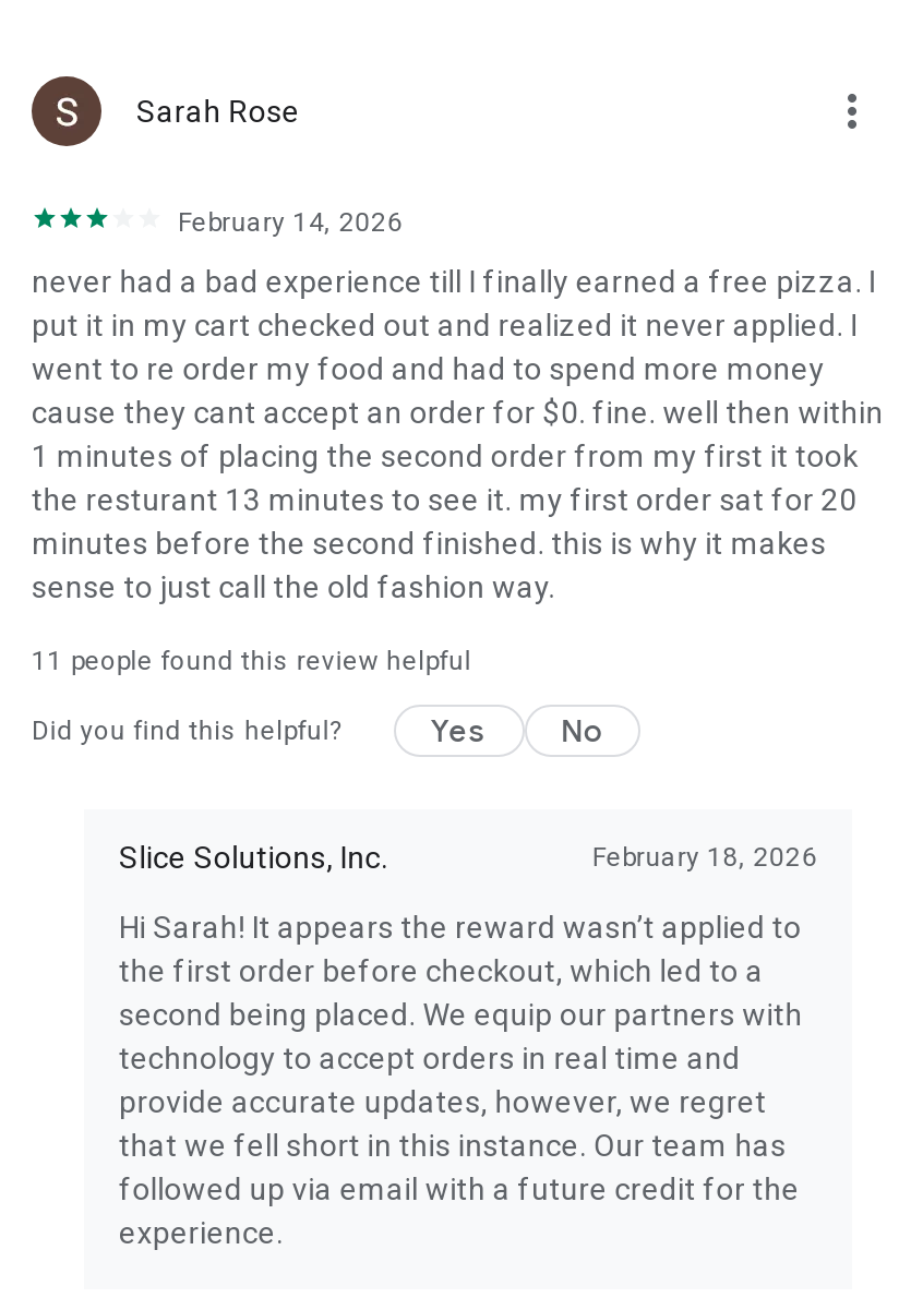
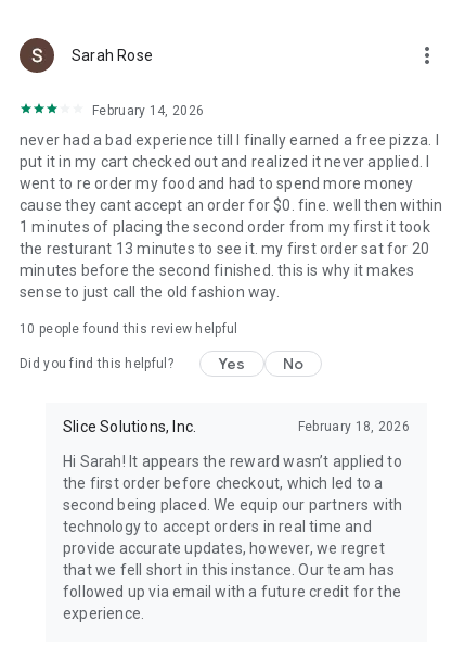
[32,646,471,676] 11 people found this review helpful -> [20,321,238,337] 10 people found this review helpful

